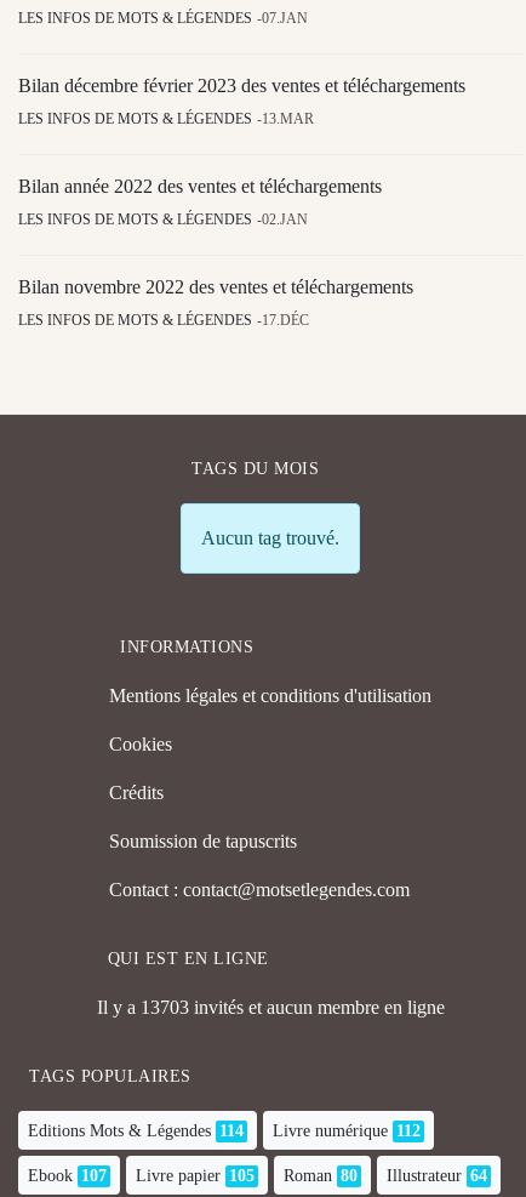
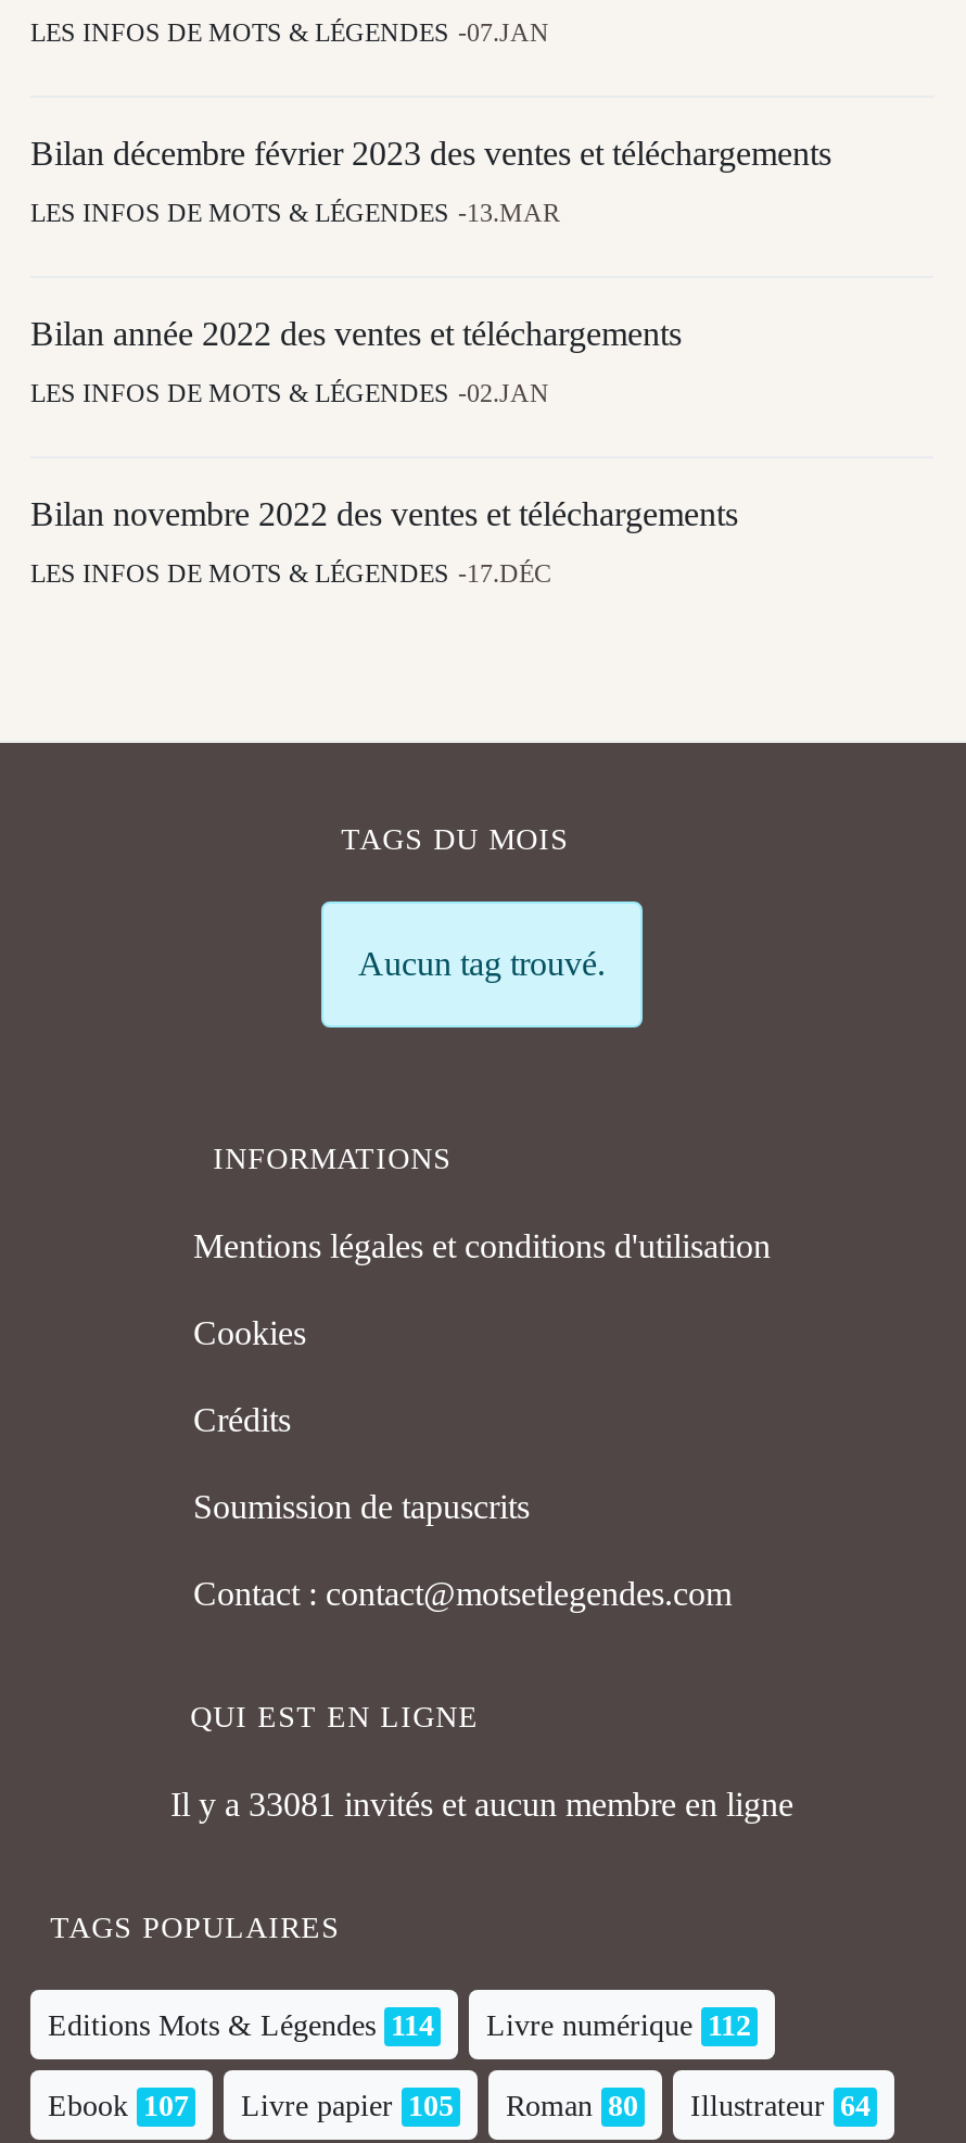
[96,997,444,1017] Il y a 13703 invités et aucun membre en ligne -> [170,1785,793,1822] Il y a 33081 invités et aucun membre en ligne

